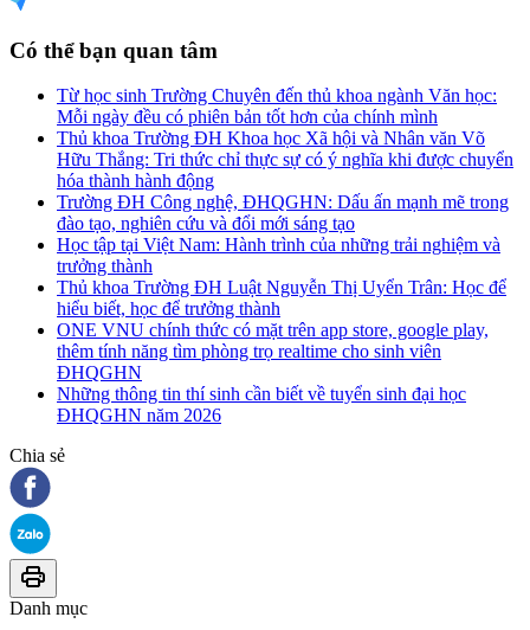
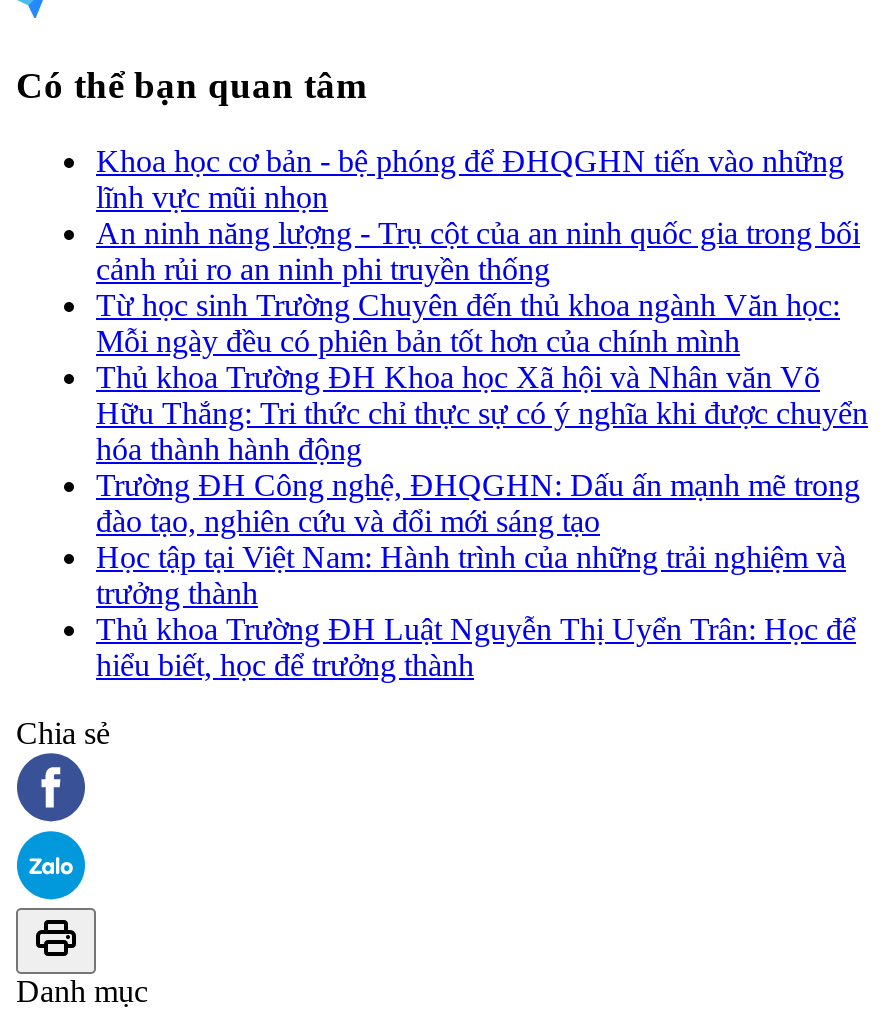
none -> [96,145,860,287] Khoa học cơ bản - bệ phóng để ĐHQGHN tiến vào những | lĩnh vực mũi nhọn | An ninh năng lượng - Trụ cột của an ninh quốc gia trong bối | cảnh rủi ro an ninh phi truyền thống
moved [57,86,513,319] -> [96,289,868,683]: Từ học sinh Trường Chuyên đến thủ khoa ngành Văn học: | Mỗi ngày đều có phiên bản tốt hơn của chính mình | Thủ khoa Trường ĐH Khoa học Xã hội và Nhân văn Võ | ... | Thủ khoa Trường ĐH Luật Nguyễn Thị Uyển Trân: Học để | hiểu biết, học để trưởng thành
[57,320,489,425] ONE VNU chính thức có mặt trên app store, google play, | thêm tính năng tìm phòng trọ realtime cho sinh viên | ĐHQGHN | Những thông tin thí sinh cần biết về tuyển sinh đại học | ĐHQGHN năm 2026 -> none

